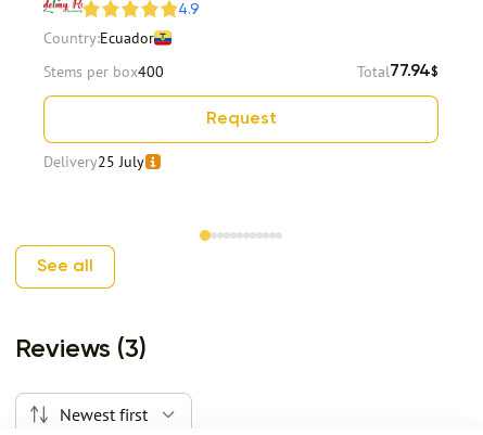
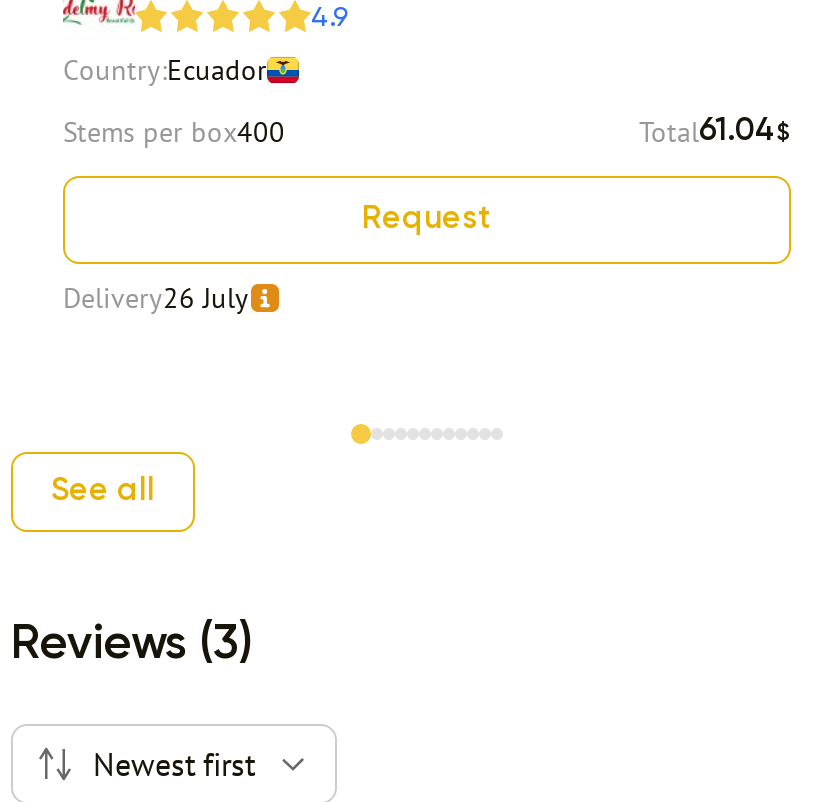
[357,62,438,81] Total77.94$ -> [639,114,791,150] Total61.04$
[43,152,144,171] Delivery25 July -> [63,280,249,316] Delivery26 July

